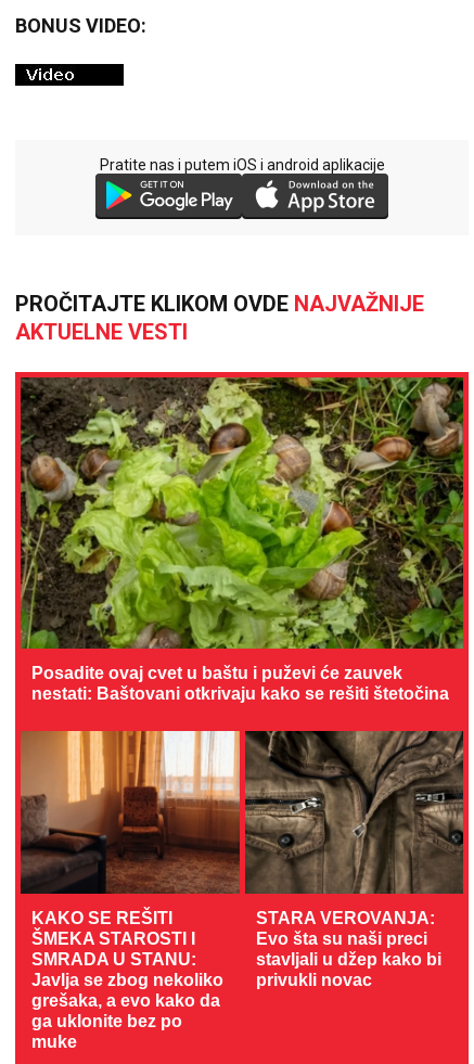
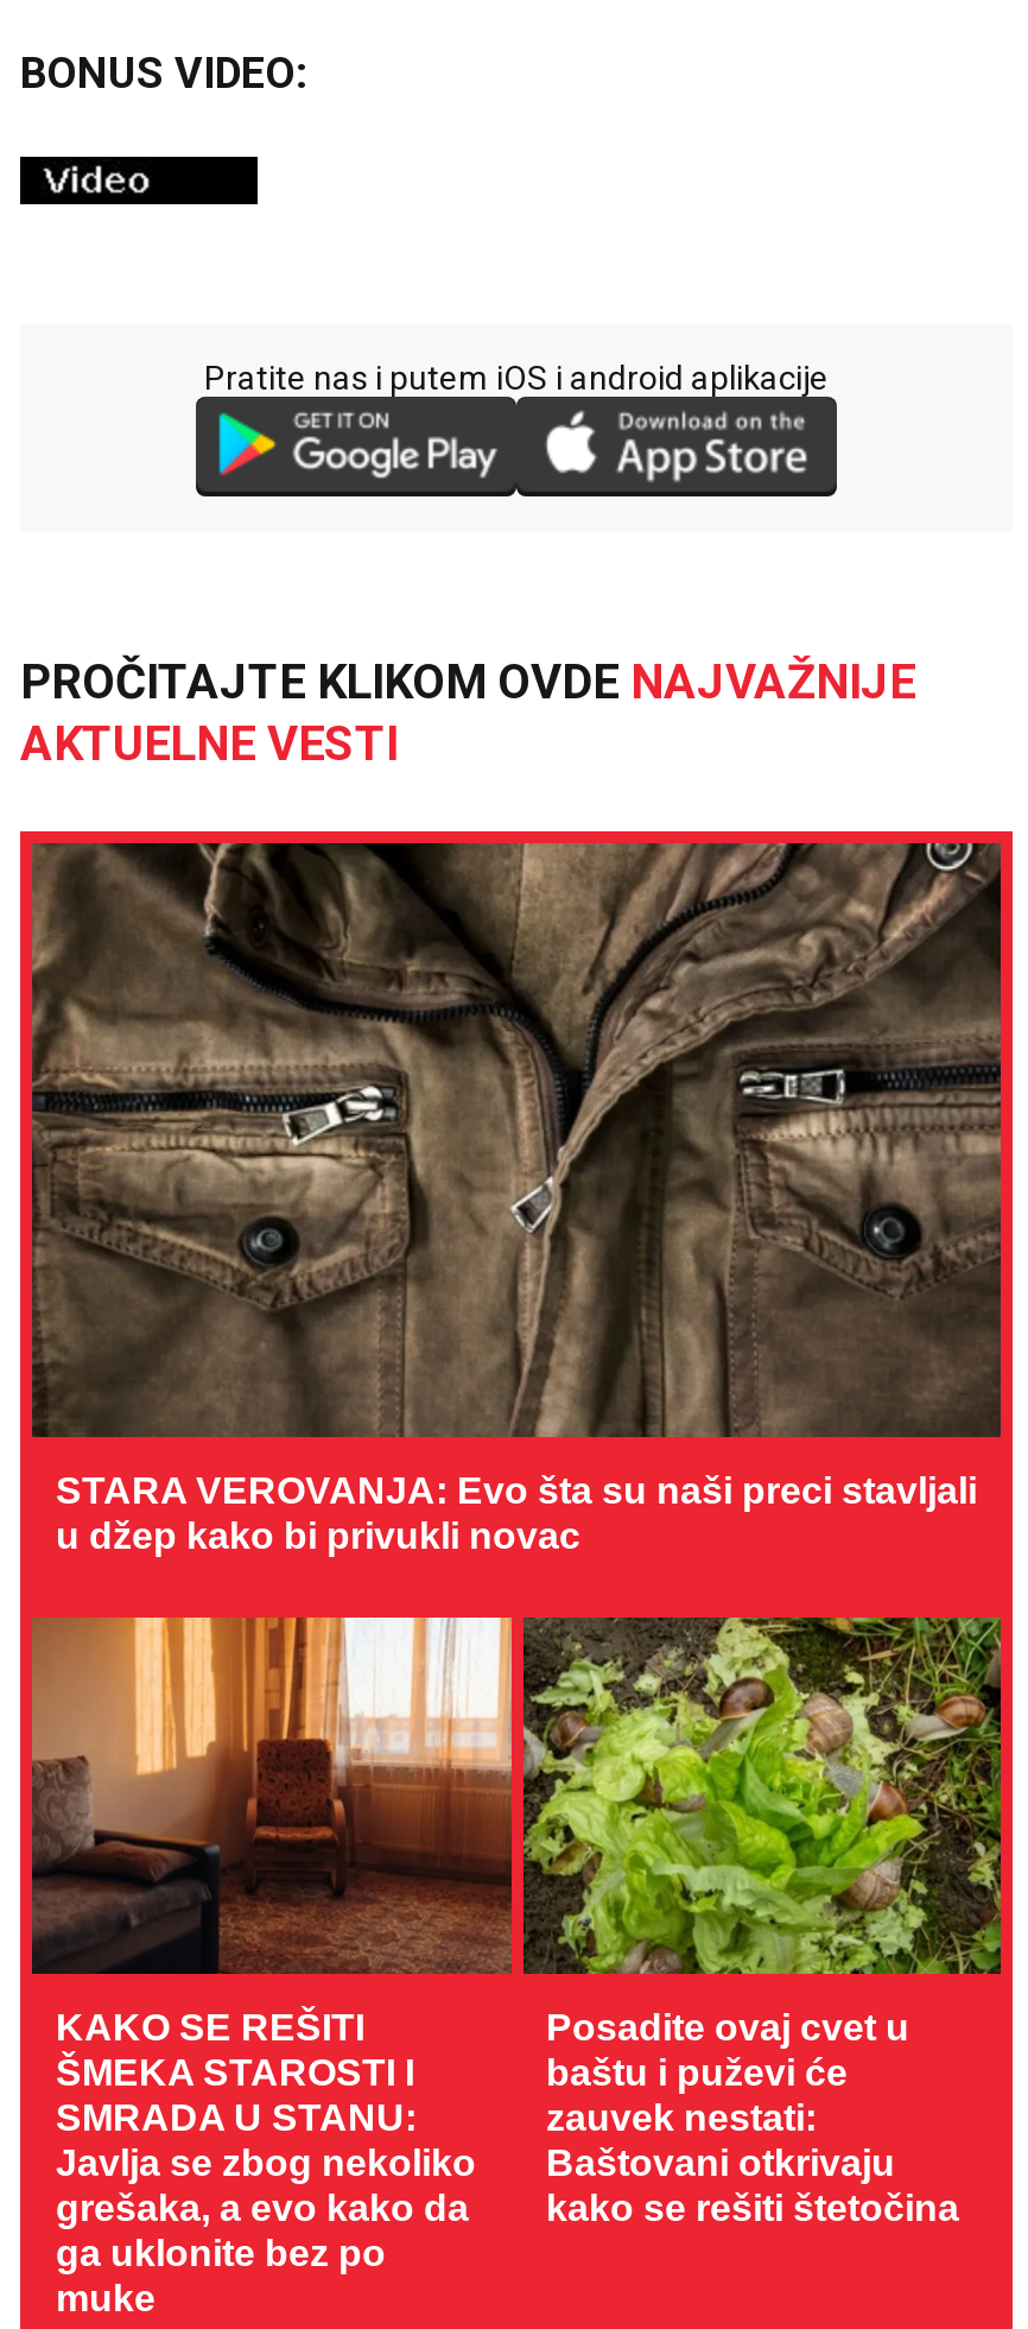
[20,376,463,703] [image] | Posadite ovaj cvet u baštu i puževi će zauvek | nestati: Baštovani otkrivaju kako se rešiti štetočina -> [32,841,1001,1556] [image] | STARA VEROVANJA: Evo šta su naši preci stavljali | u džep kako bi privukli novac
[245,731,463,989] [image] | STARA VEROVANJA: | Evo šta su naši preci | stavljali u džep kako bi | privukli novac -> [521,1615,1001,2228] [image] | Posadite ovaj cvet u | baštu i puževi će | zauvek nestati: | Baštovani otkrivaju | kako se rešiti štetočina

